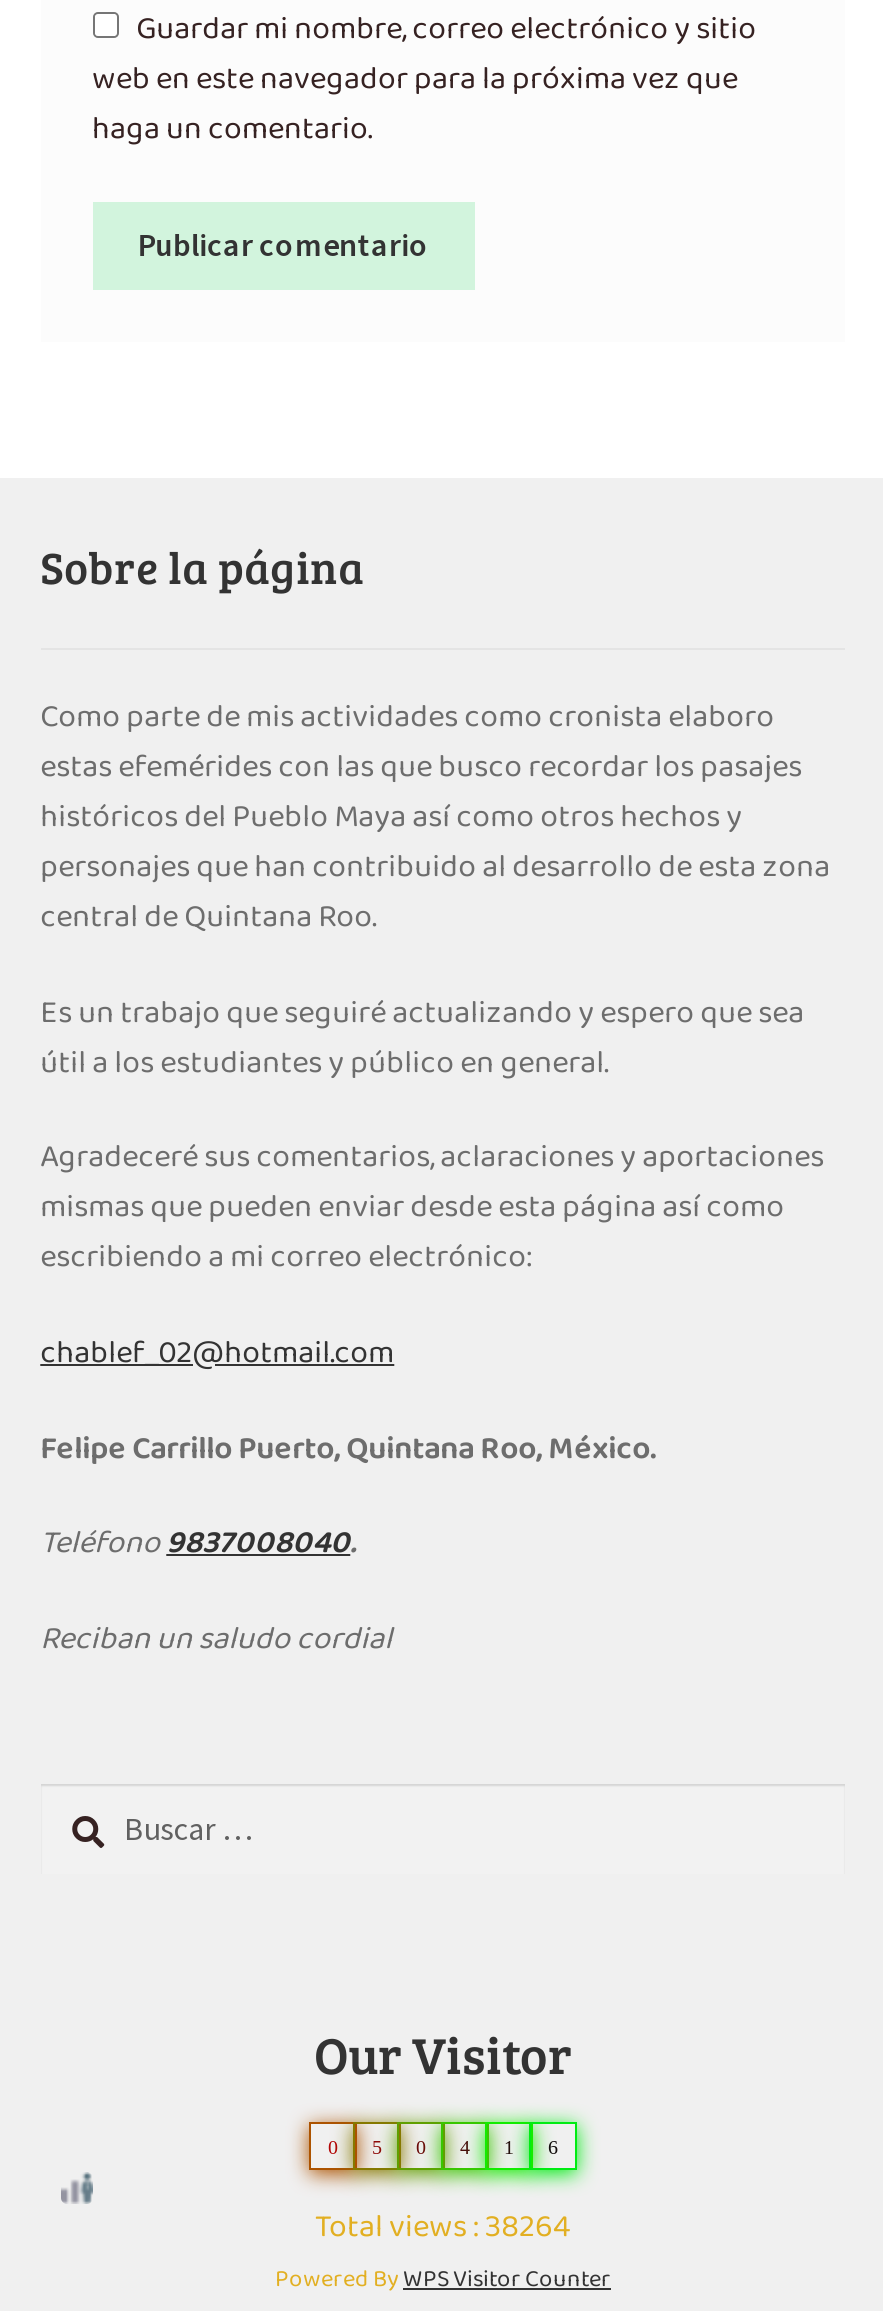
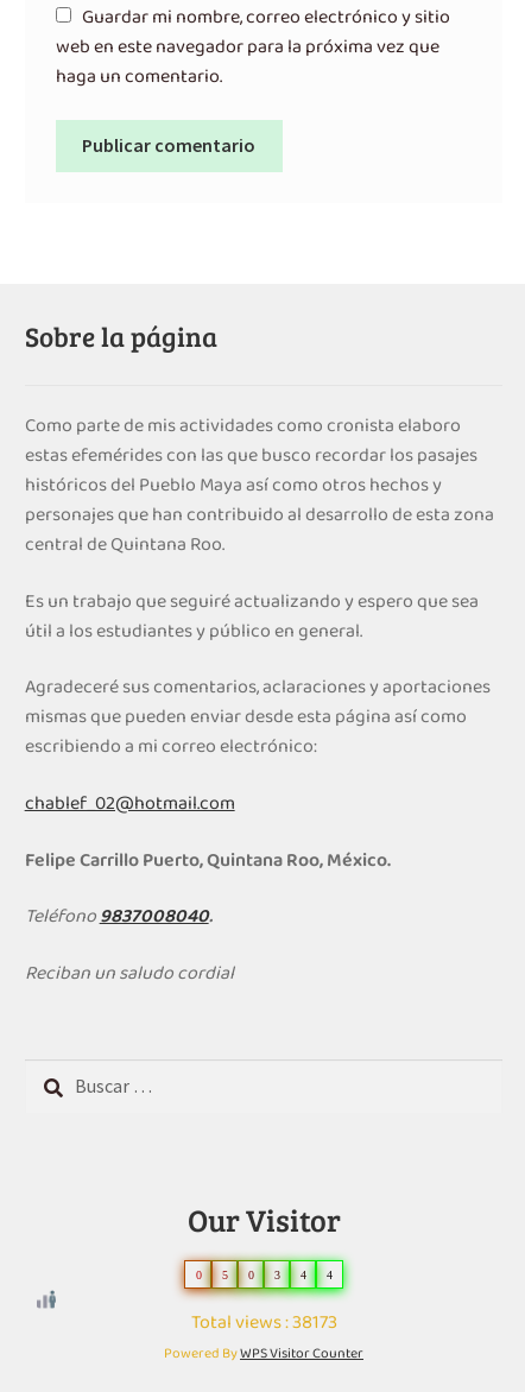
[504,2137,558,2159] 1 | 6 -> [326,1269,332,1282] 4
none -> [274,1269,280,1282] 3
[315,2203,571,2255] Total views : 38264 -> [191,1308,337,1339] Total views : 38173

